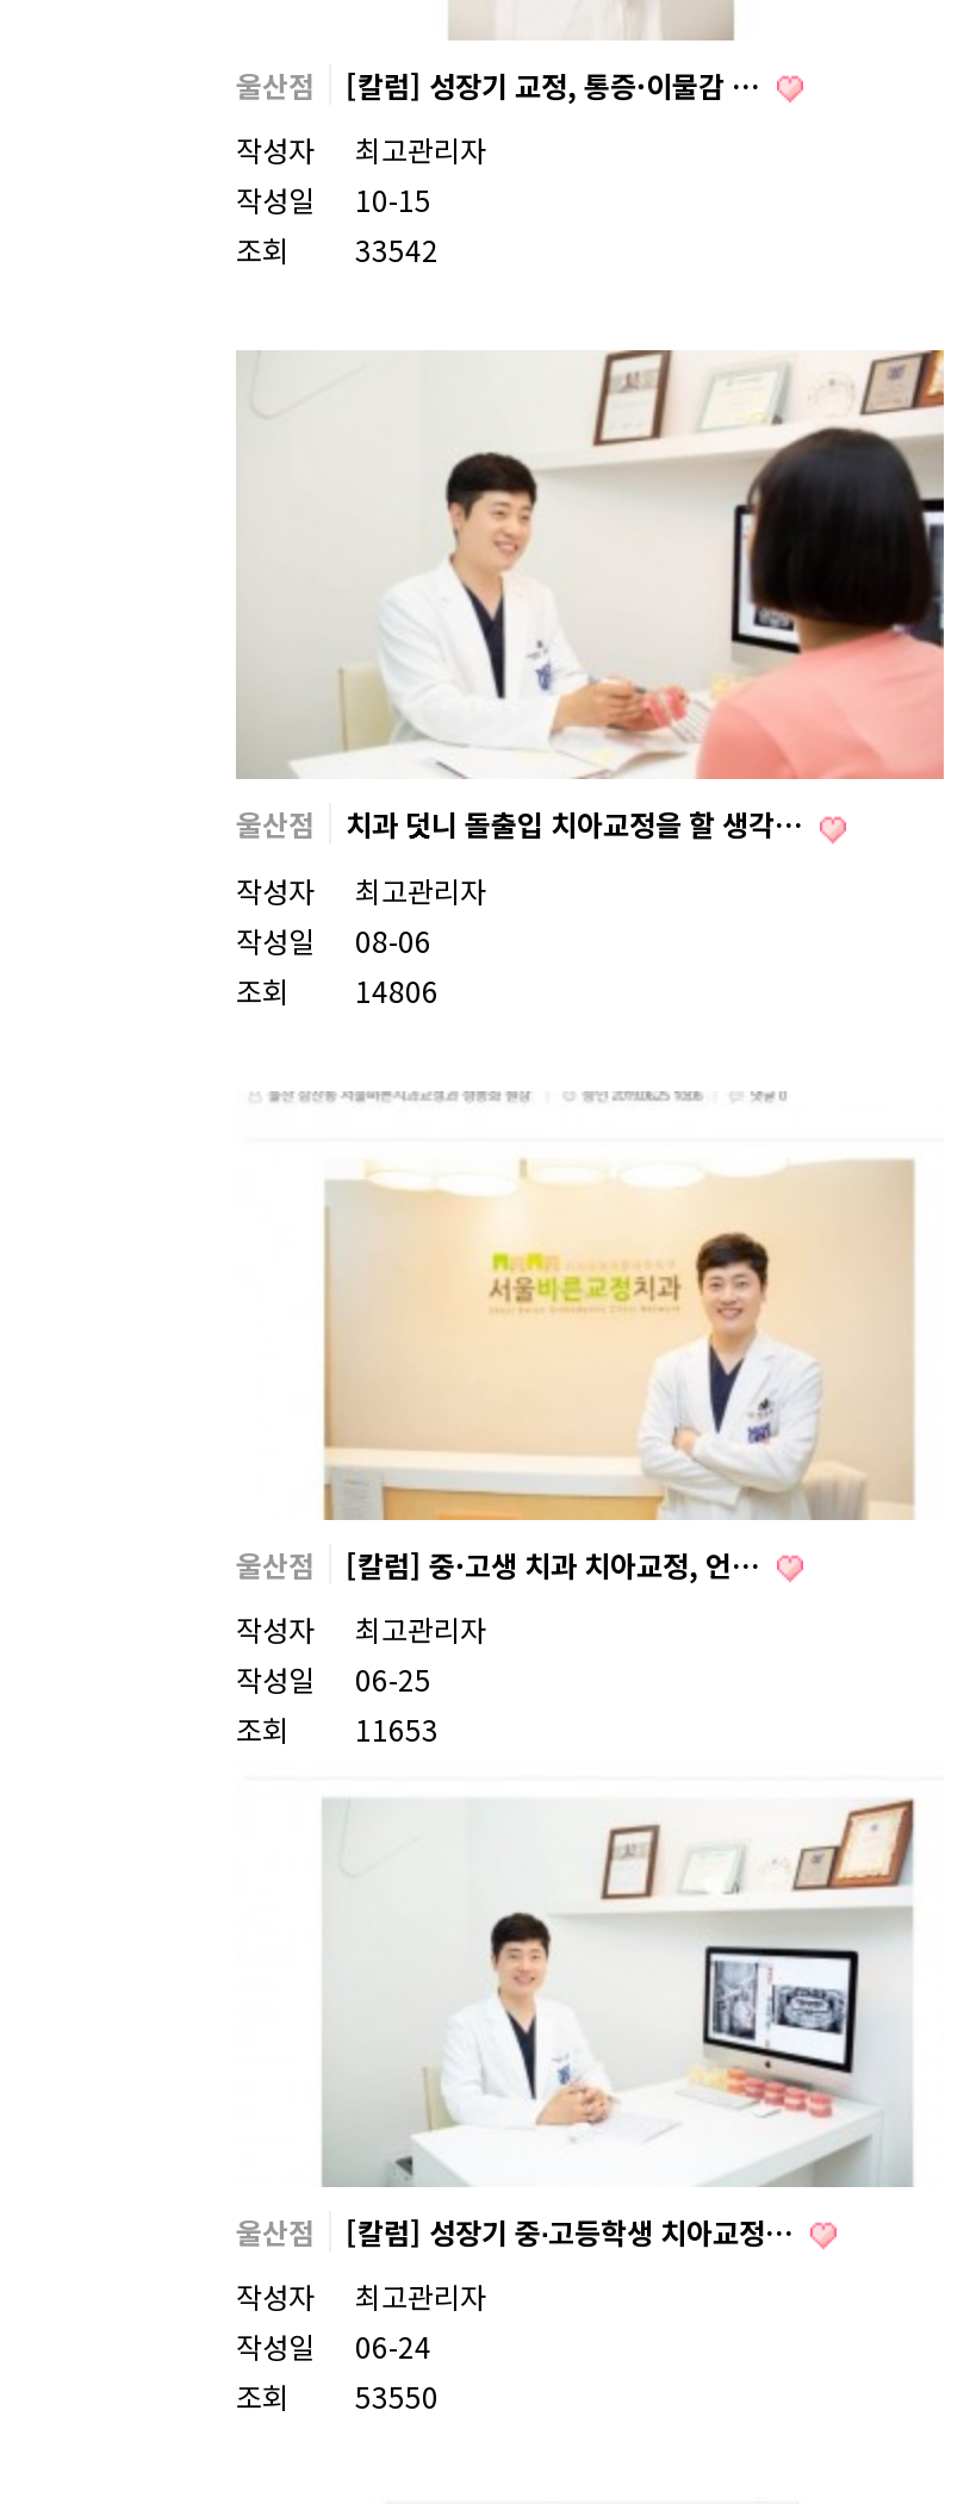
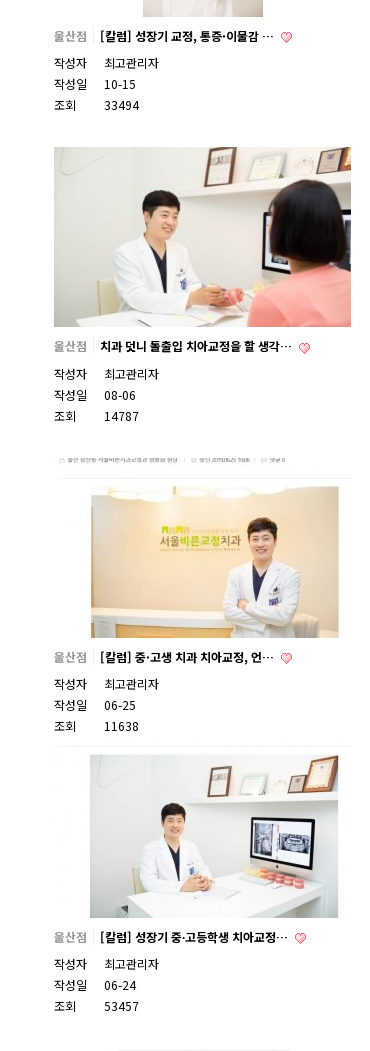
[236,230,439,270] 조회 33542 -> [54,96,139,113] 조회 33494
[236,969,439,1009] 조회 14806 -> [54,407,139,424] 조회 14787
[236,1708,439,1749] 조회 11653 -> [54,717,139,734] 조회 11638
[236,2376,439,2416] 조회 53550 -> [54,997,139,1014] 조회 53457

